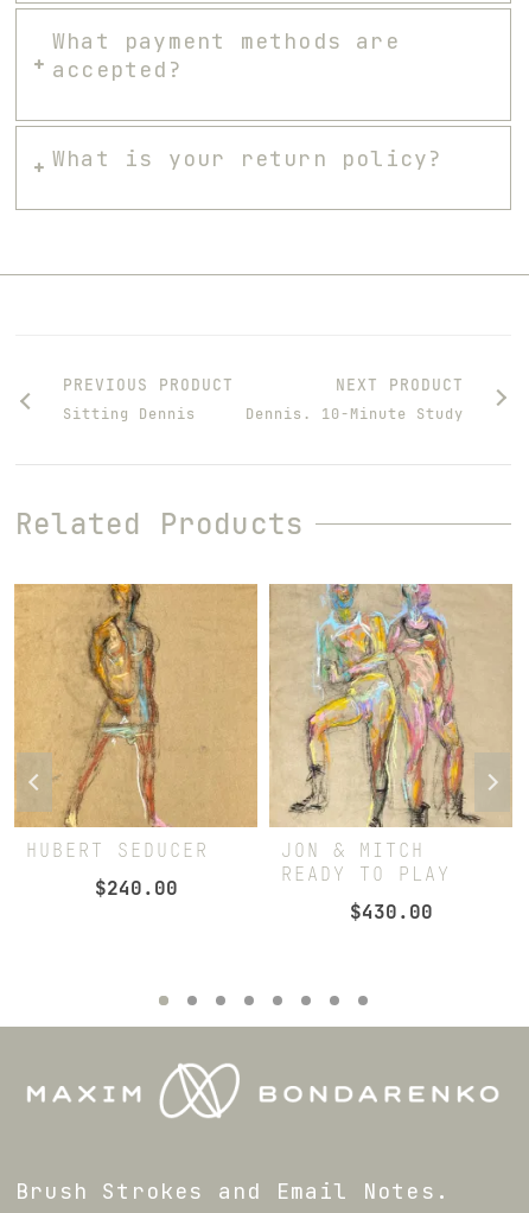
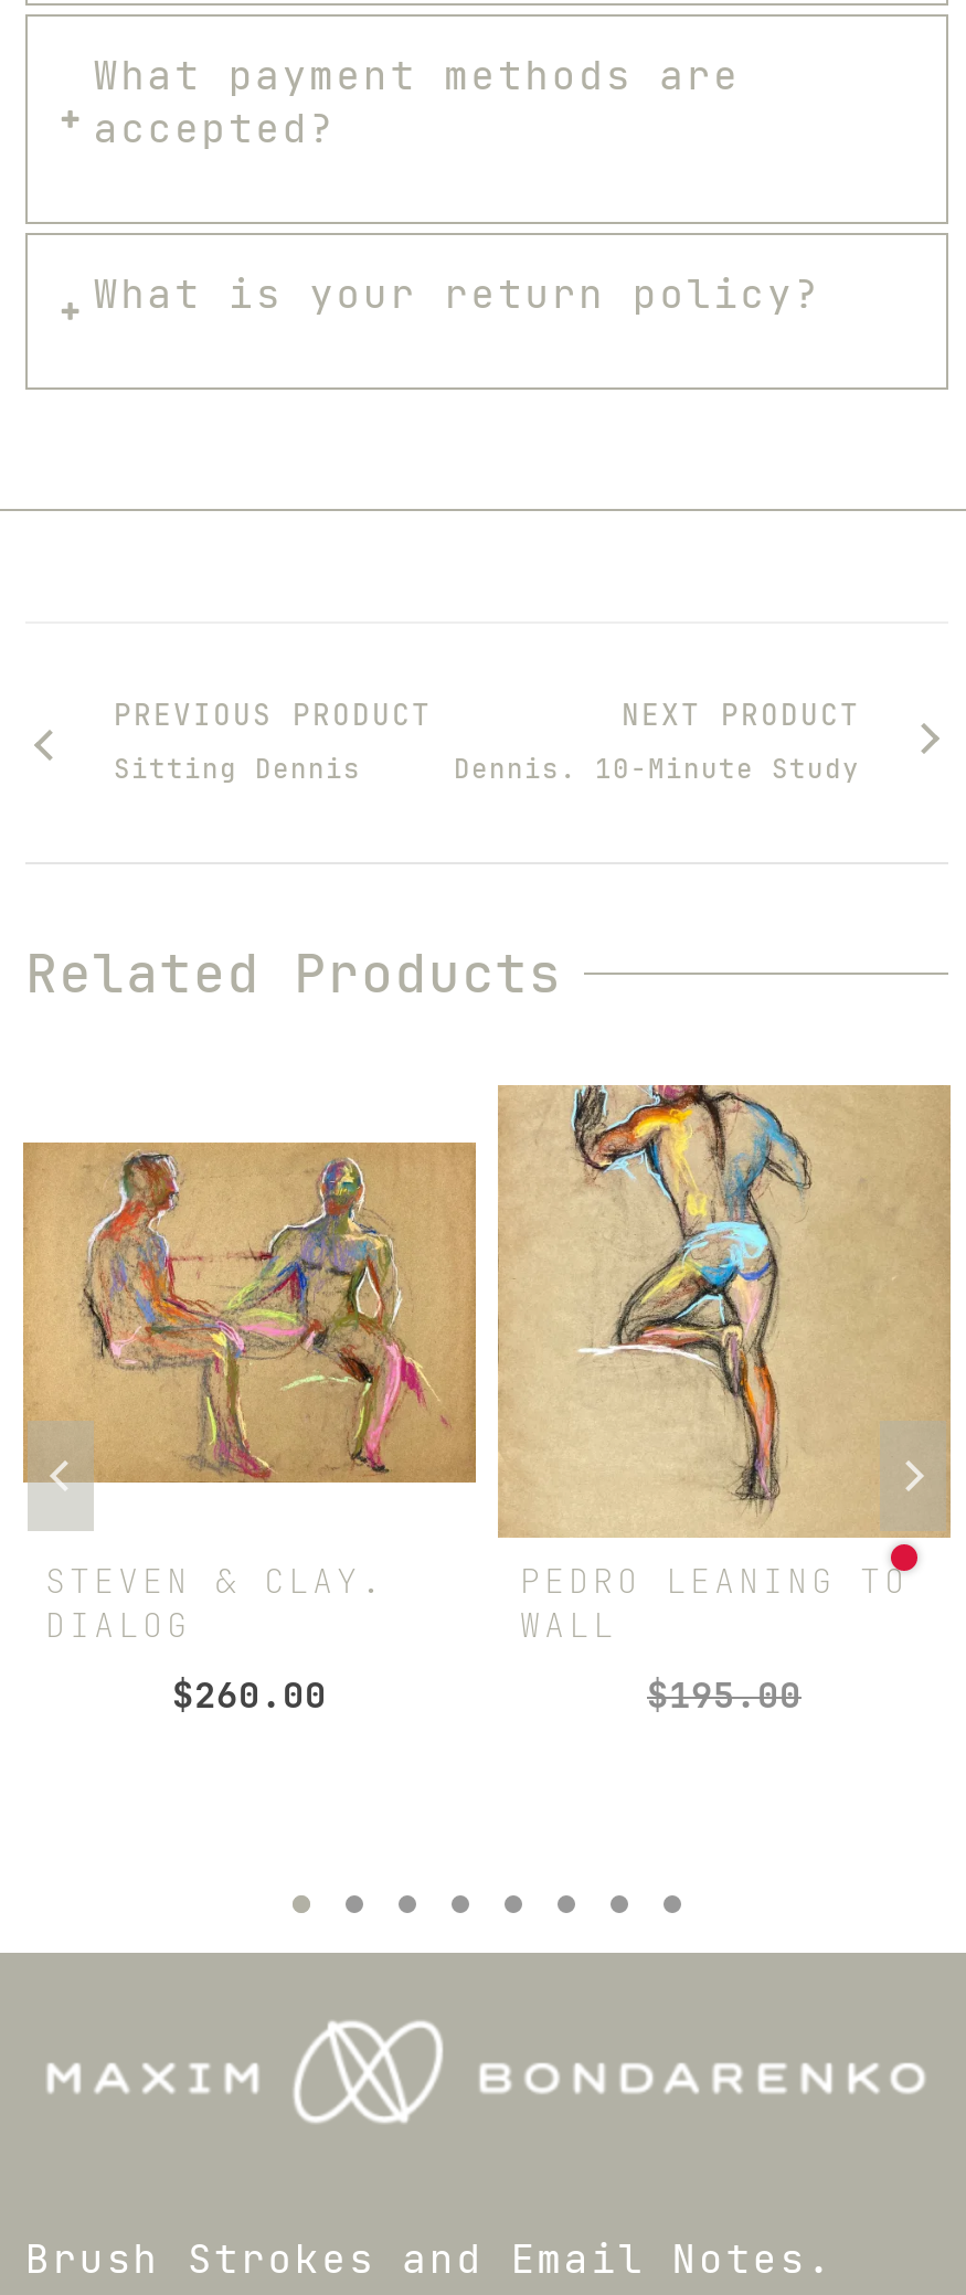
[13,583,259,863] [image] | HUBERT SEDUCER -> [23,1129,476,1649] [image] | STEVEN & CLAY. | DIALOG
[269,583,512,887] [image] | JON & MITCH | READY TO PLAY -> [498,1083,948,1649] [image] | PEDRO LEANING TO | WALL
[94,876,177,901] $240.00 -> [172,1673,327,1719] $260.00
[349,900,432,925] $430.00 -> [647,1673,802,1719] $195.00

